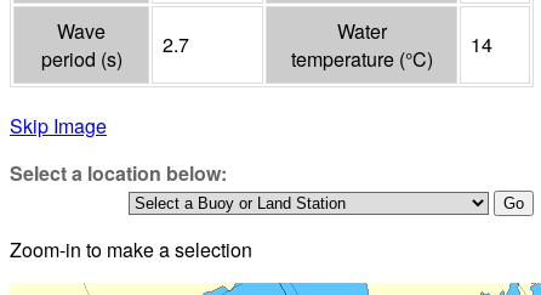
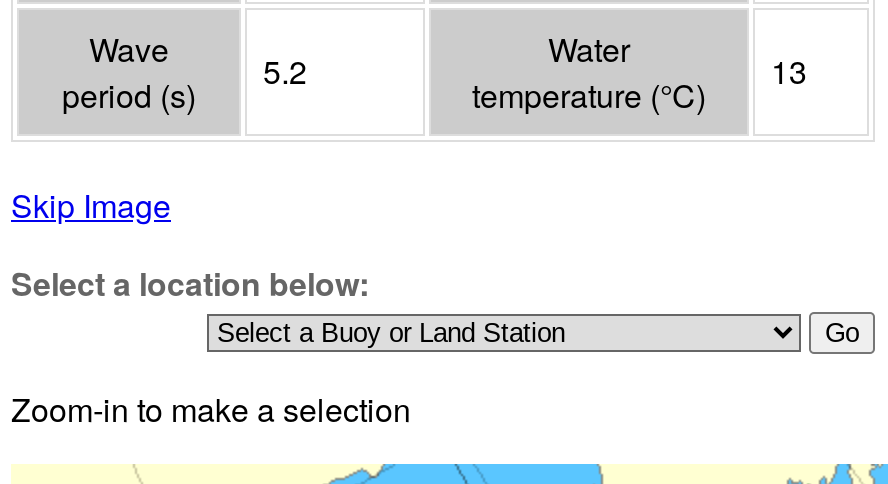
[163,31,189,59] 2.7 -> [263,49,307,95] 5.2
[471,31,492,59] 14 -> [771,49,807,95] 13

